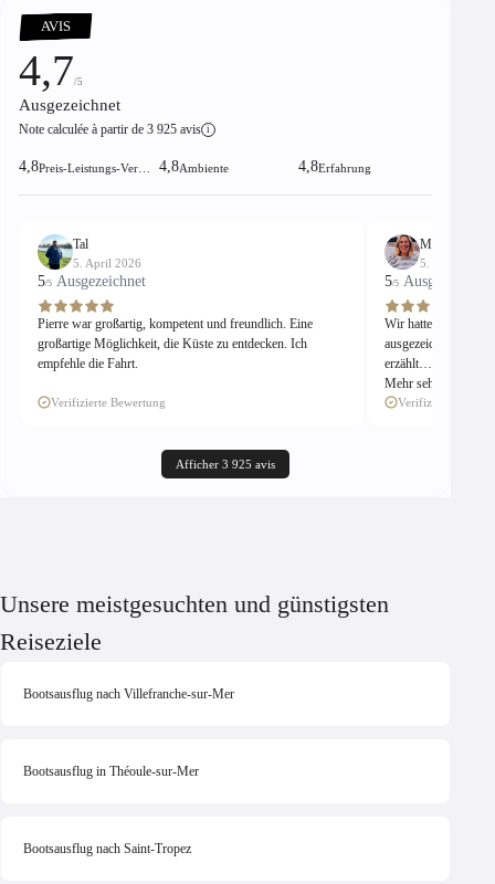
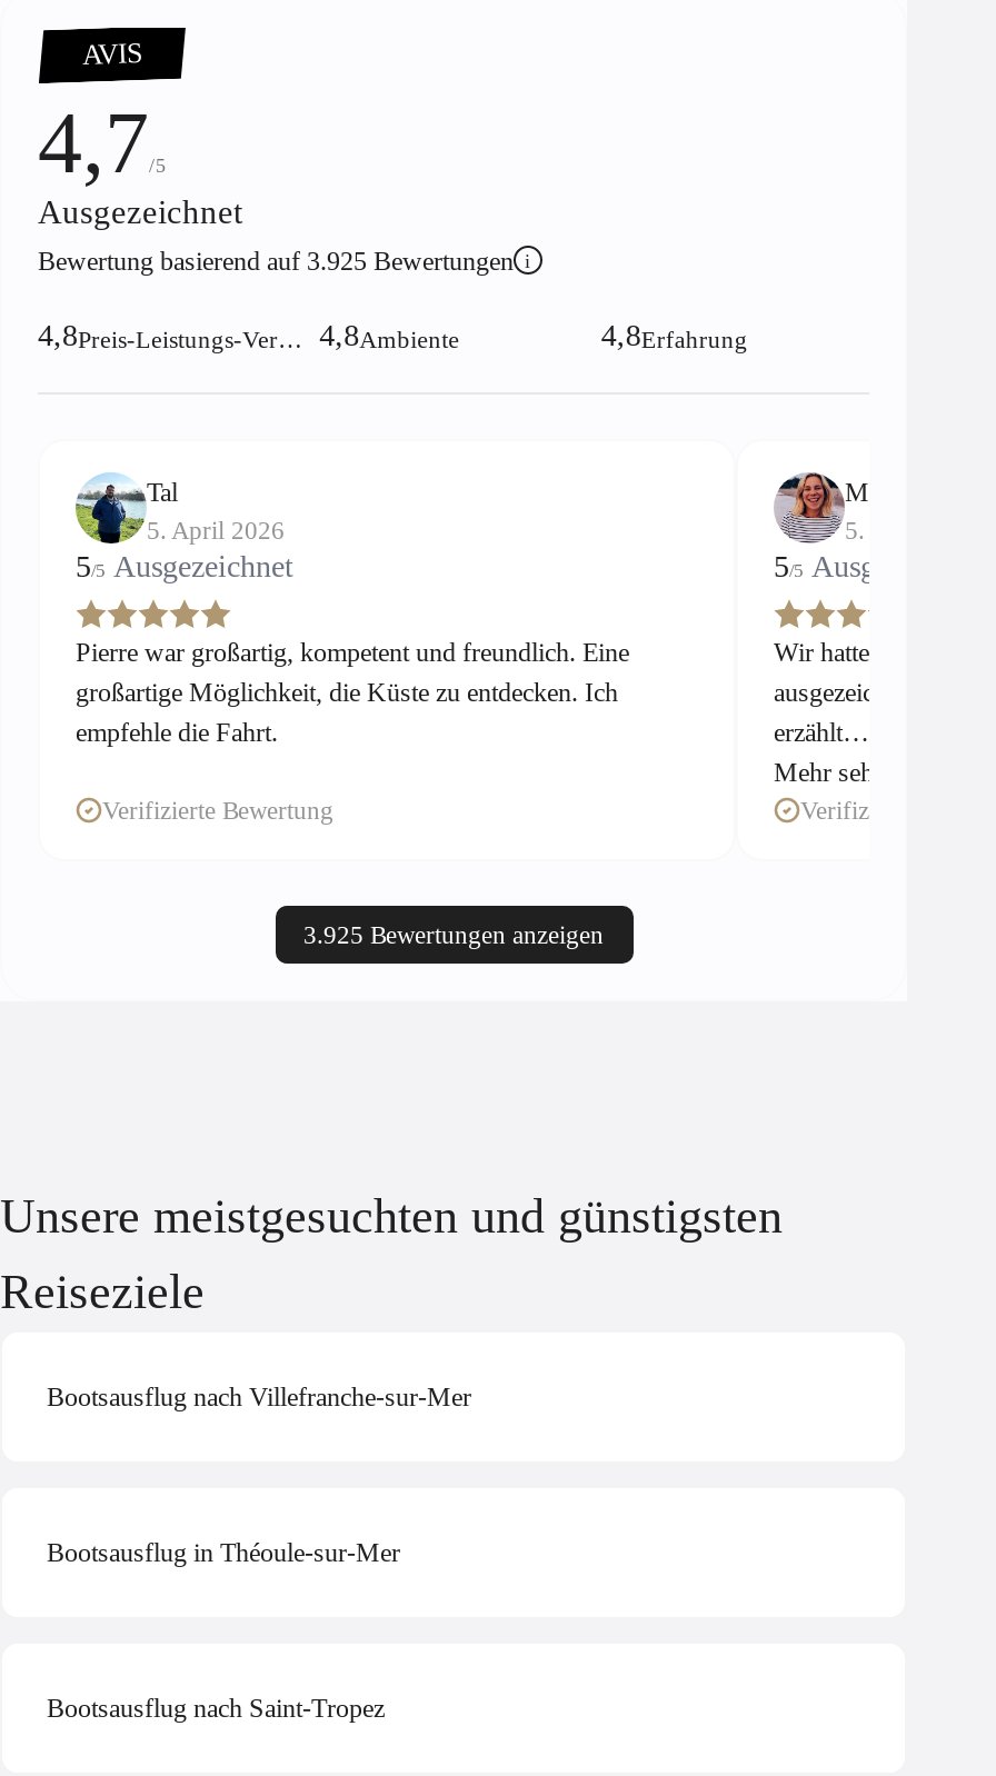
[19,122,210,137] Note calculée à partir de 3 925 avis i -> [38,245,531,277] Bewertung basierend auf 3.925 Bewertungen i
[176,458,275,471] Afficher 3 925 avis -> [303,921,604,948] 3.925 Bewertungen anzeigen

